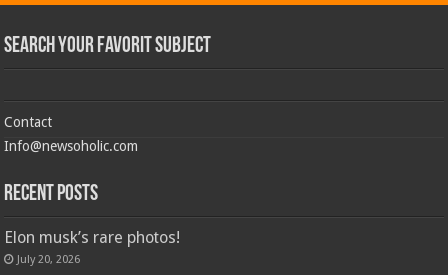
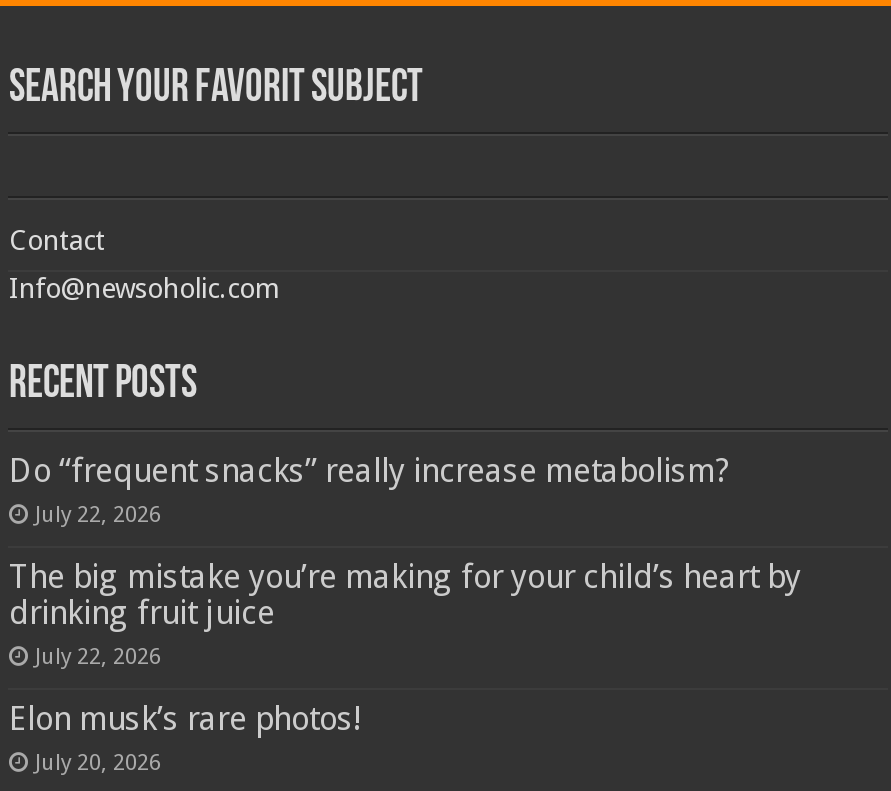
none -> [9,452,801,670] Do “frequent snacks” really increase metabolism? | July 22, 2026 | The big mistake you’re making for your child’s heart by | drinking fruit juice | July 22, 2026

